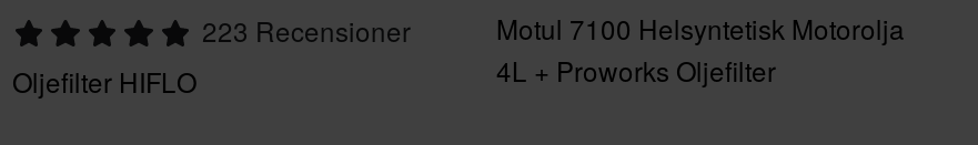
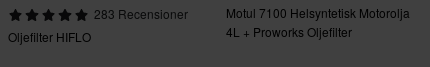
[202,11,411,49] 223 Recensioner -> [93,5,187,22] 283 Recensioner

